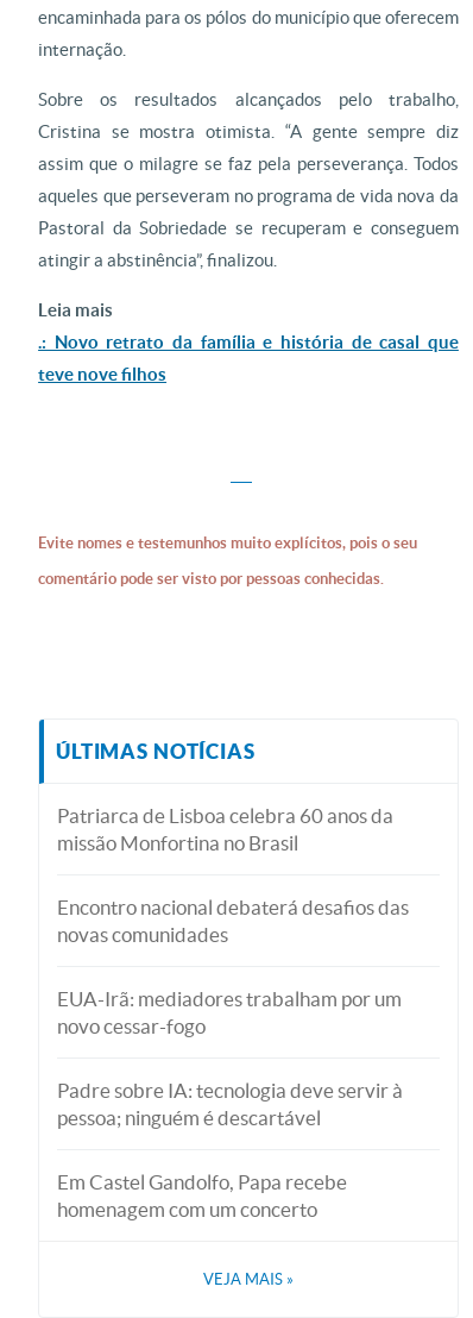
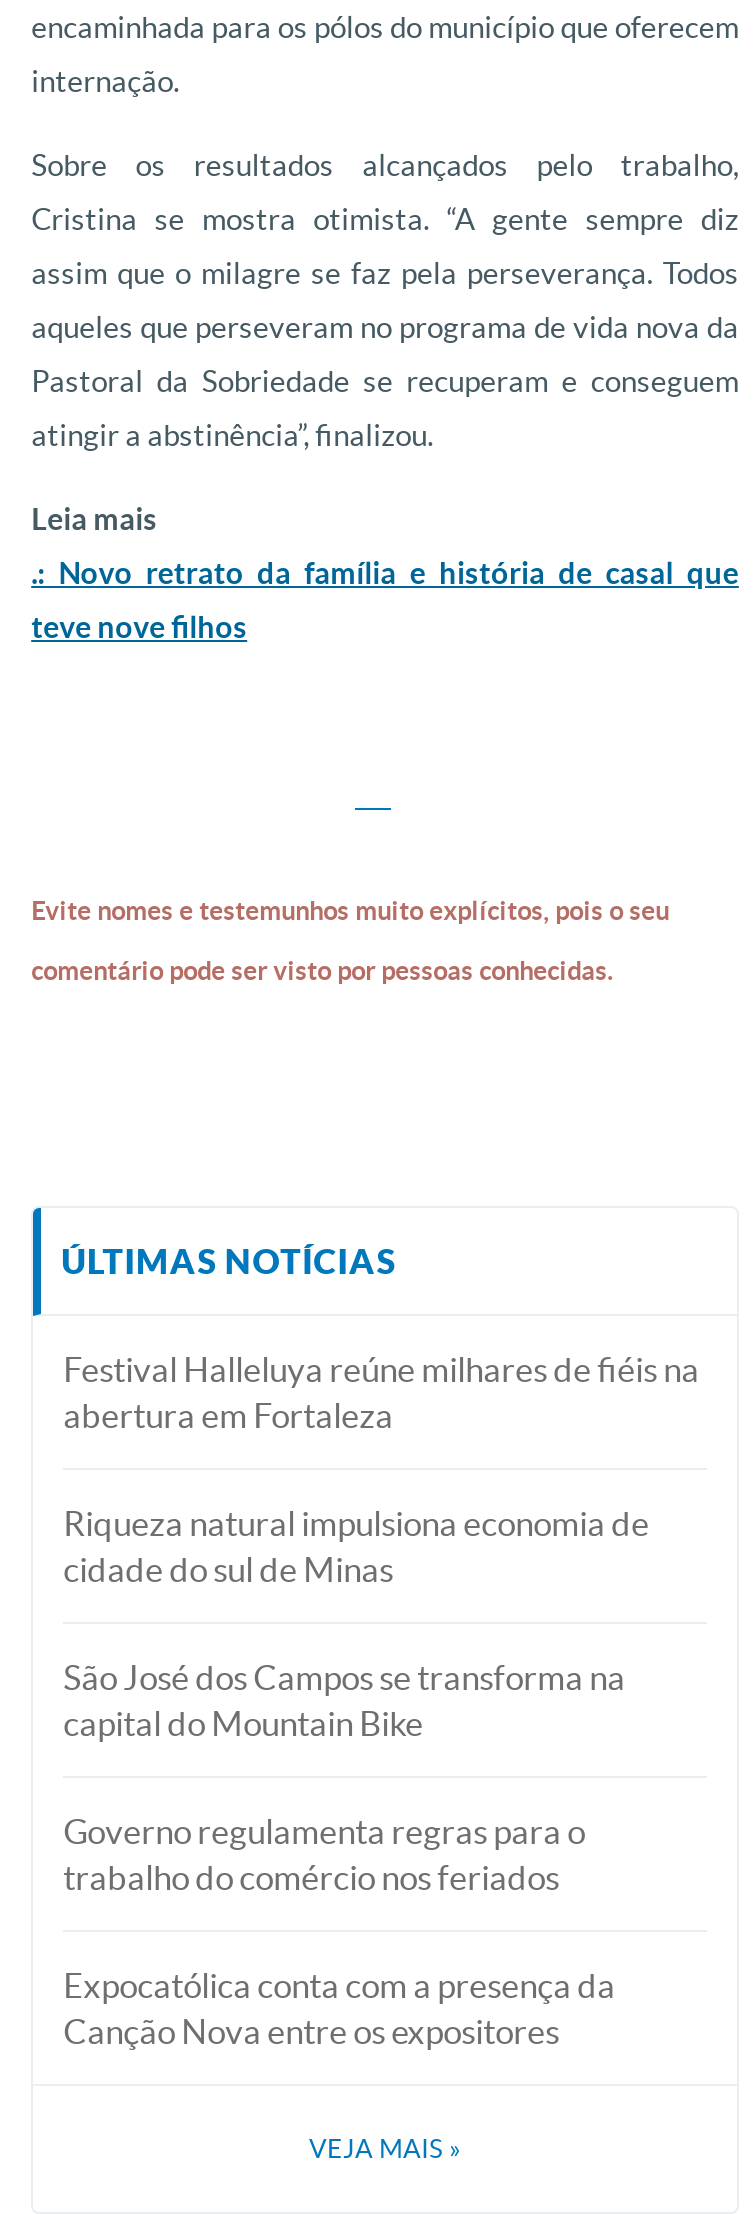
[57,804,393,854] Patriarca de Lisboa celebra 60 anos da | missão Monfortina no Brasil -> [63,1350,699,1434] Festival Halleluya reúne milhares de fiéis na | abertura em Fortaleza
[57,896,409,946] Encontro nacional debaterá desafios das | novas comunidades -> [63,1504,649,1588] Riqueza natural impulsiona economia de | cidade do sul de Minas
[57,987,402,1037] EUA-Irã: mediadores trabalham por um | novo cessar-fogo -> [63,1658,625,1742] São José dos Campos se transforma na | capital do Mountain Bike
[57,1079,403,1129] Padre sobre IA: tecnologia deve servir à | pessoa; ninguém é descartável -> [63,1812,585,1896] Governo regulamenta regras para o | trabalho do comércio nos feriados
[57,1170,347,1220] Em Castel Gandolfo, Papa recebe | homenagem com um concerto -> [63,1966,615,2050] Expocatólica conta com a presença da | Canção Nova entre os expositores

